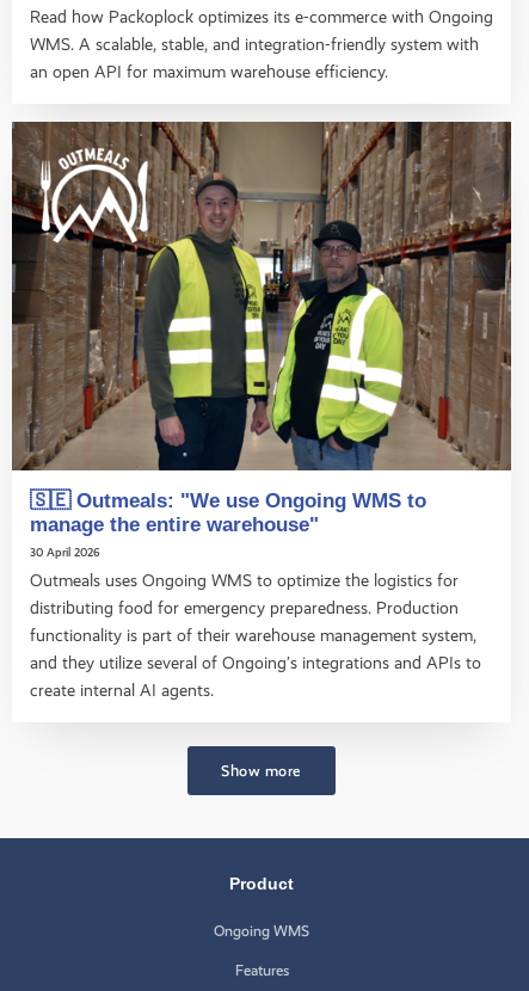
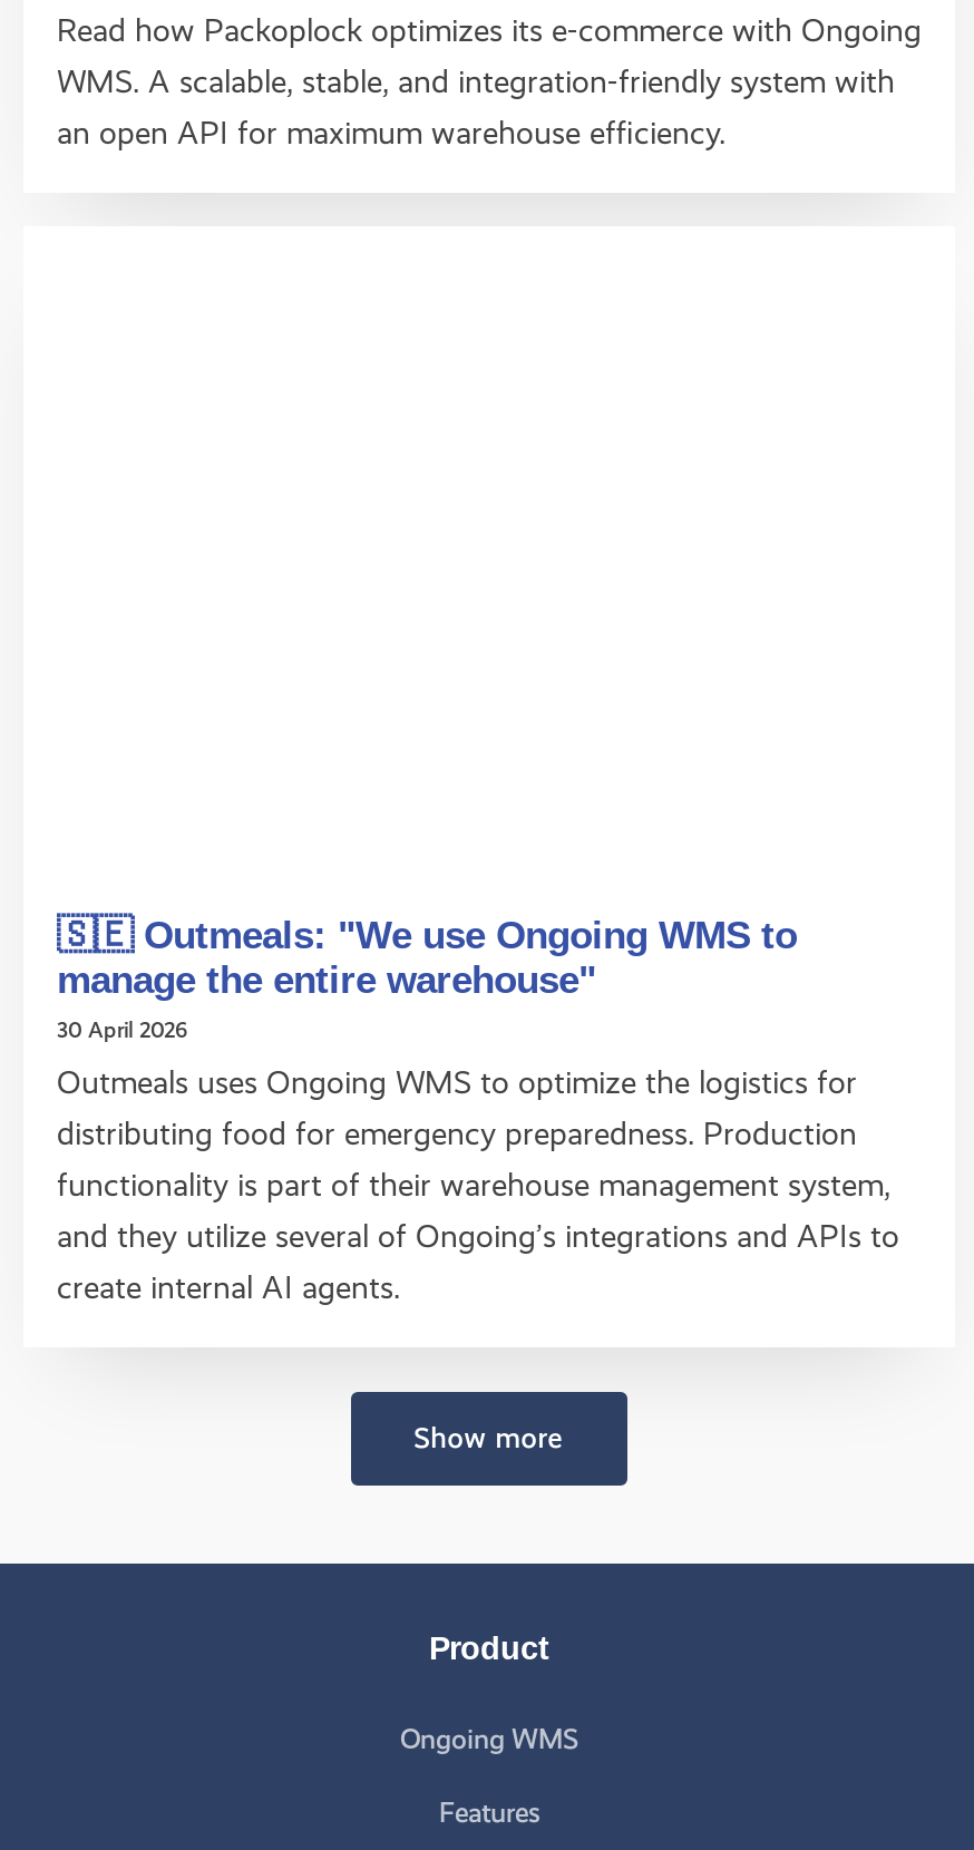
[11,121,512,472] [image] -> none

